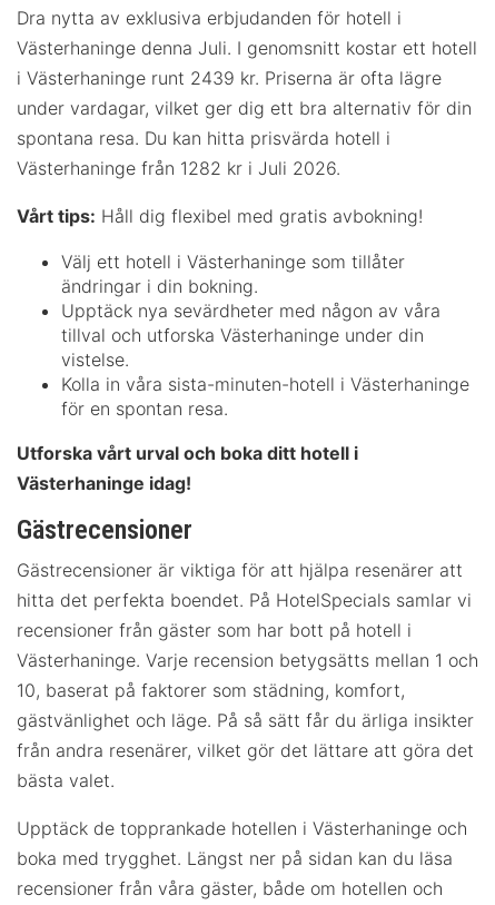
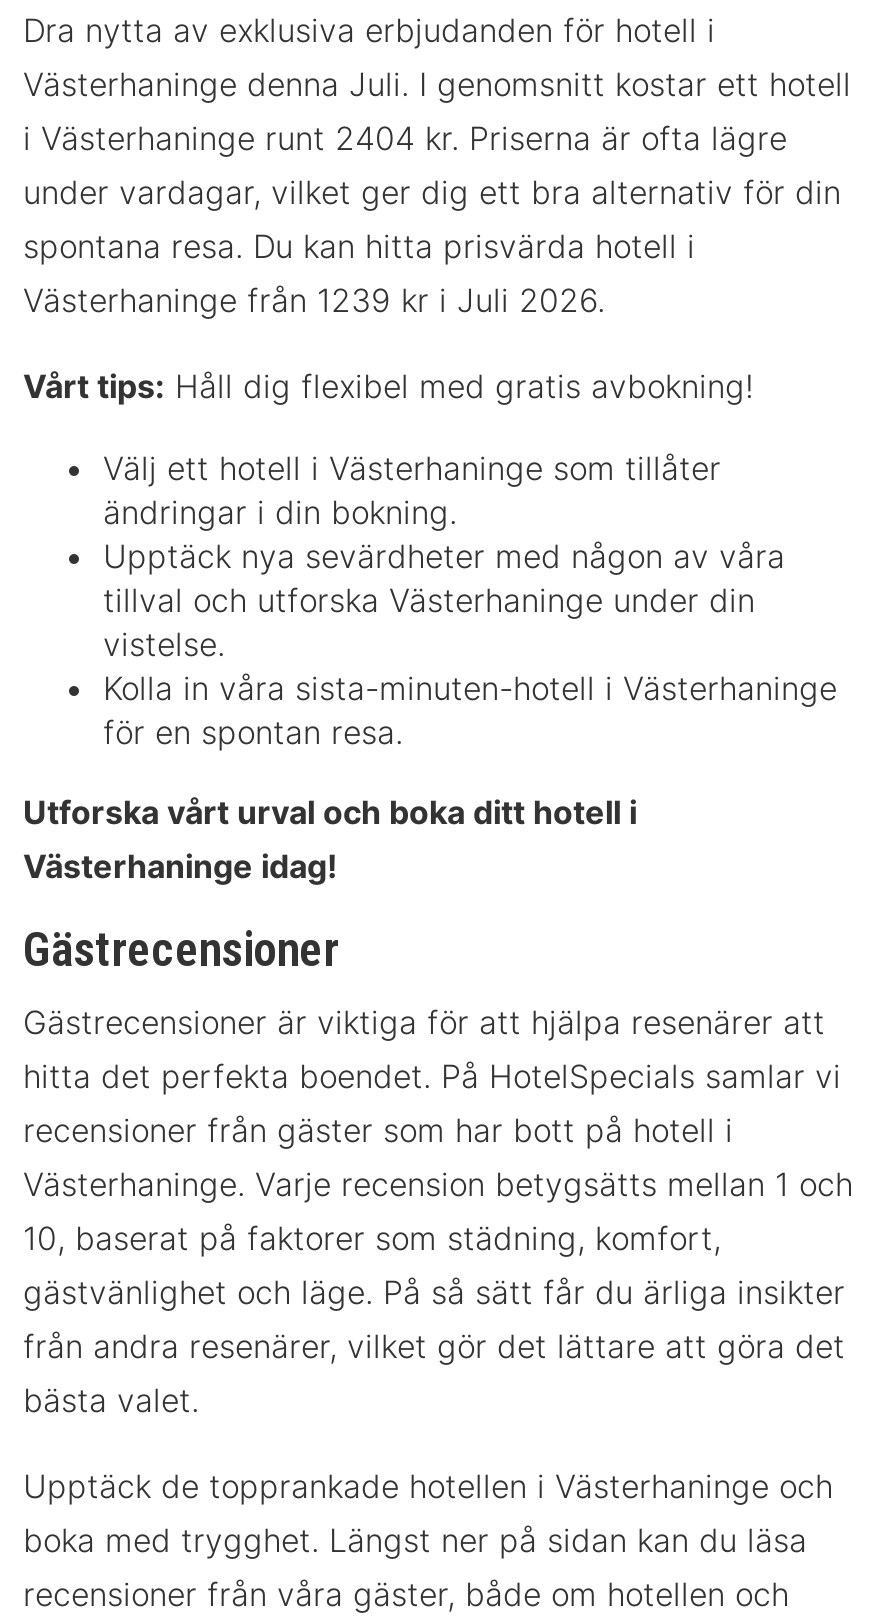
[17,67,442,89] i Västerhaninge runt 2439 kr. Priserna är ofta lägre -> [23,118,787,158] i Västerhaninge runt 2404 kr. Priserna är ofta lägre
[17,157,340,179] Västerhaninge från 1282 kr i Juli 2026. -> [23,280,605,320] Västerhaninge från 1239 kr i Juli 2026.

